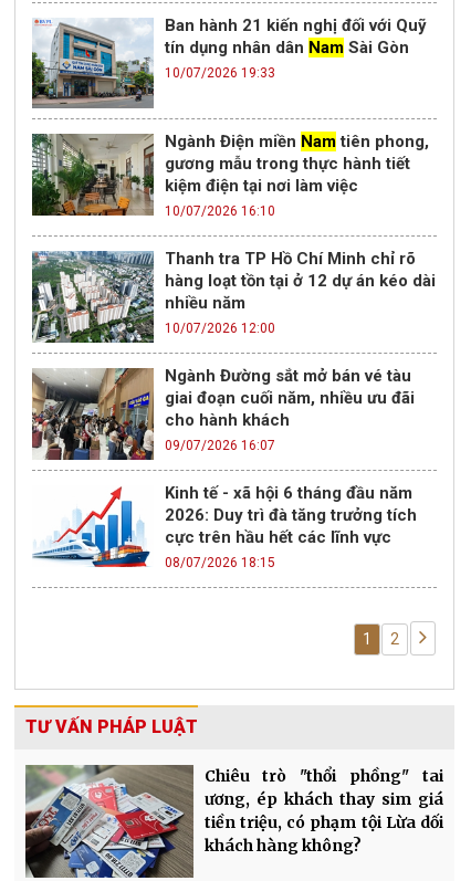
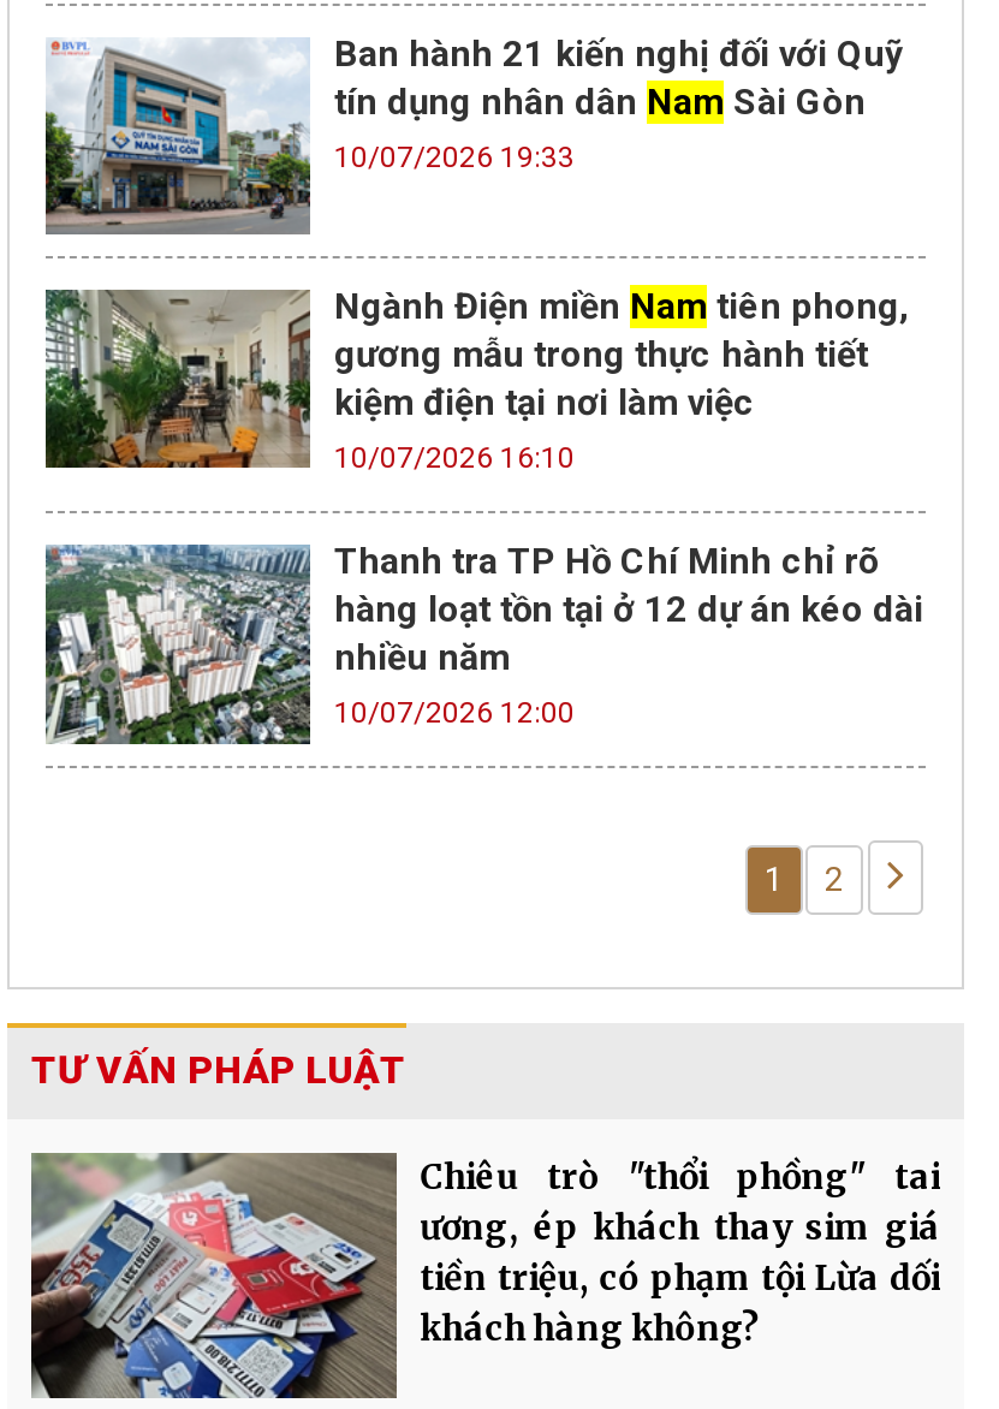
[31,366,417,571] [image] | Ngành Đường sắt mở bán vé tàu | giai đoạn cuối năm, nhiều ưu đãi | cho hành khách | 09/07/2026 16:07 | Kinh tế - xã hội 6 tháng đầu năm | 2026: Duy trì đà tăng trưởng tích | cực trên hầu hết các lĩnh vực | 08/07/2026 18:15 -> none
[32,485,149,577] [image] -> none

